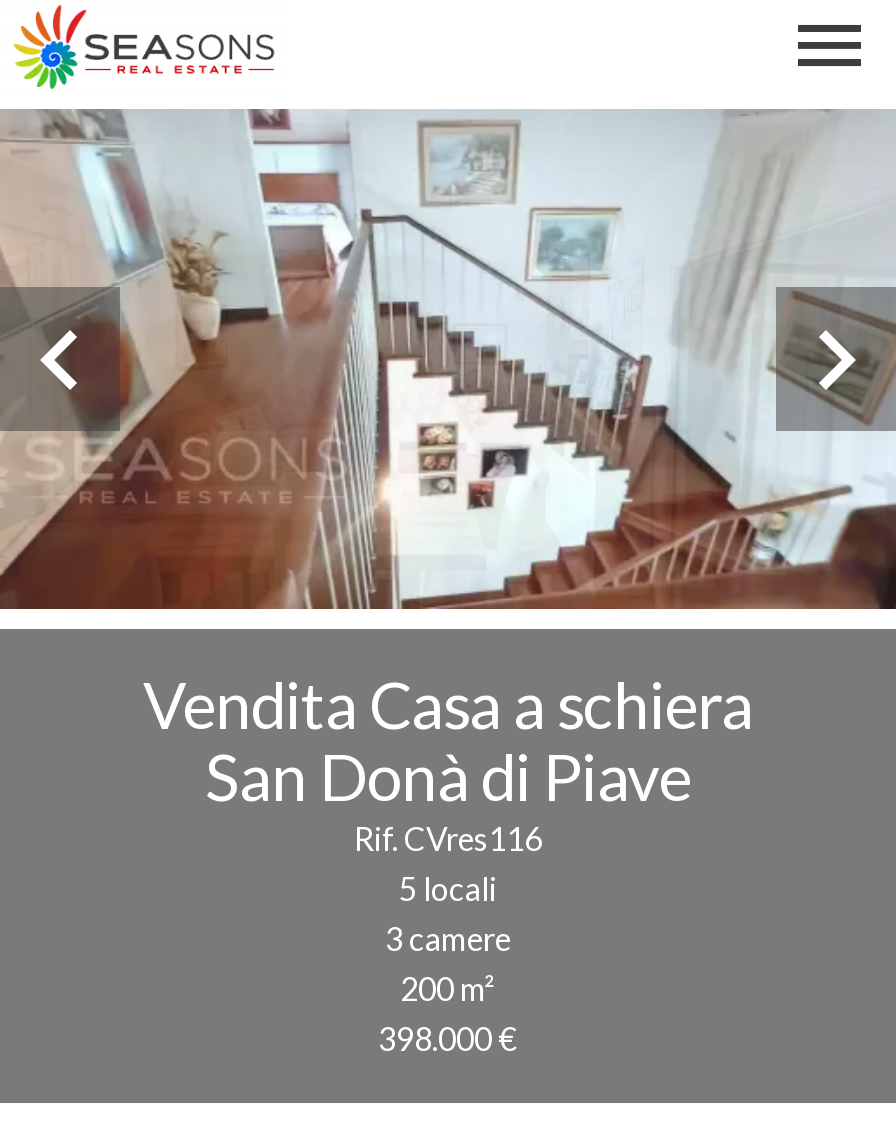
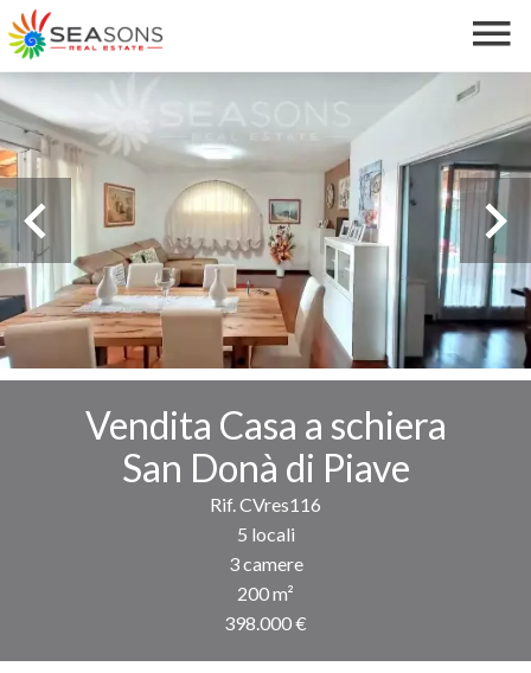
[6,109,890,611] [image] -> [4,73,527,370] [image]

